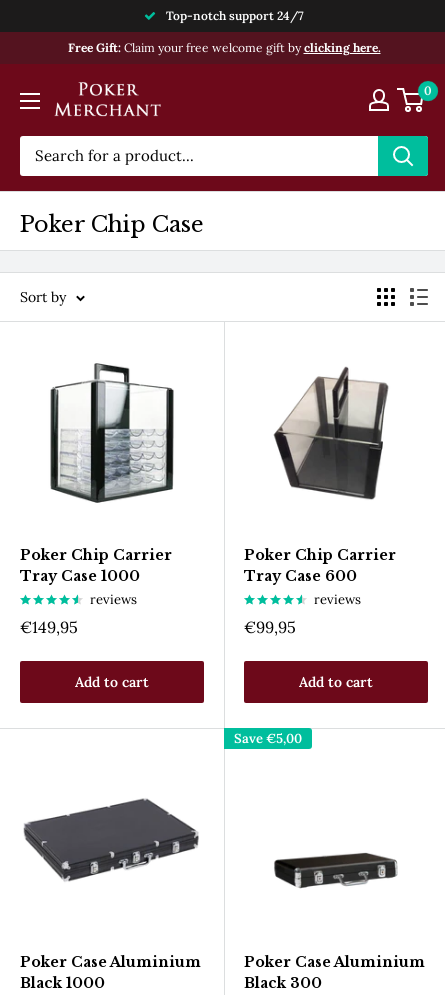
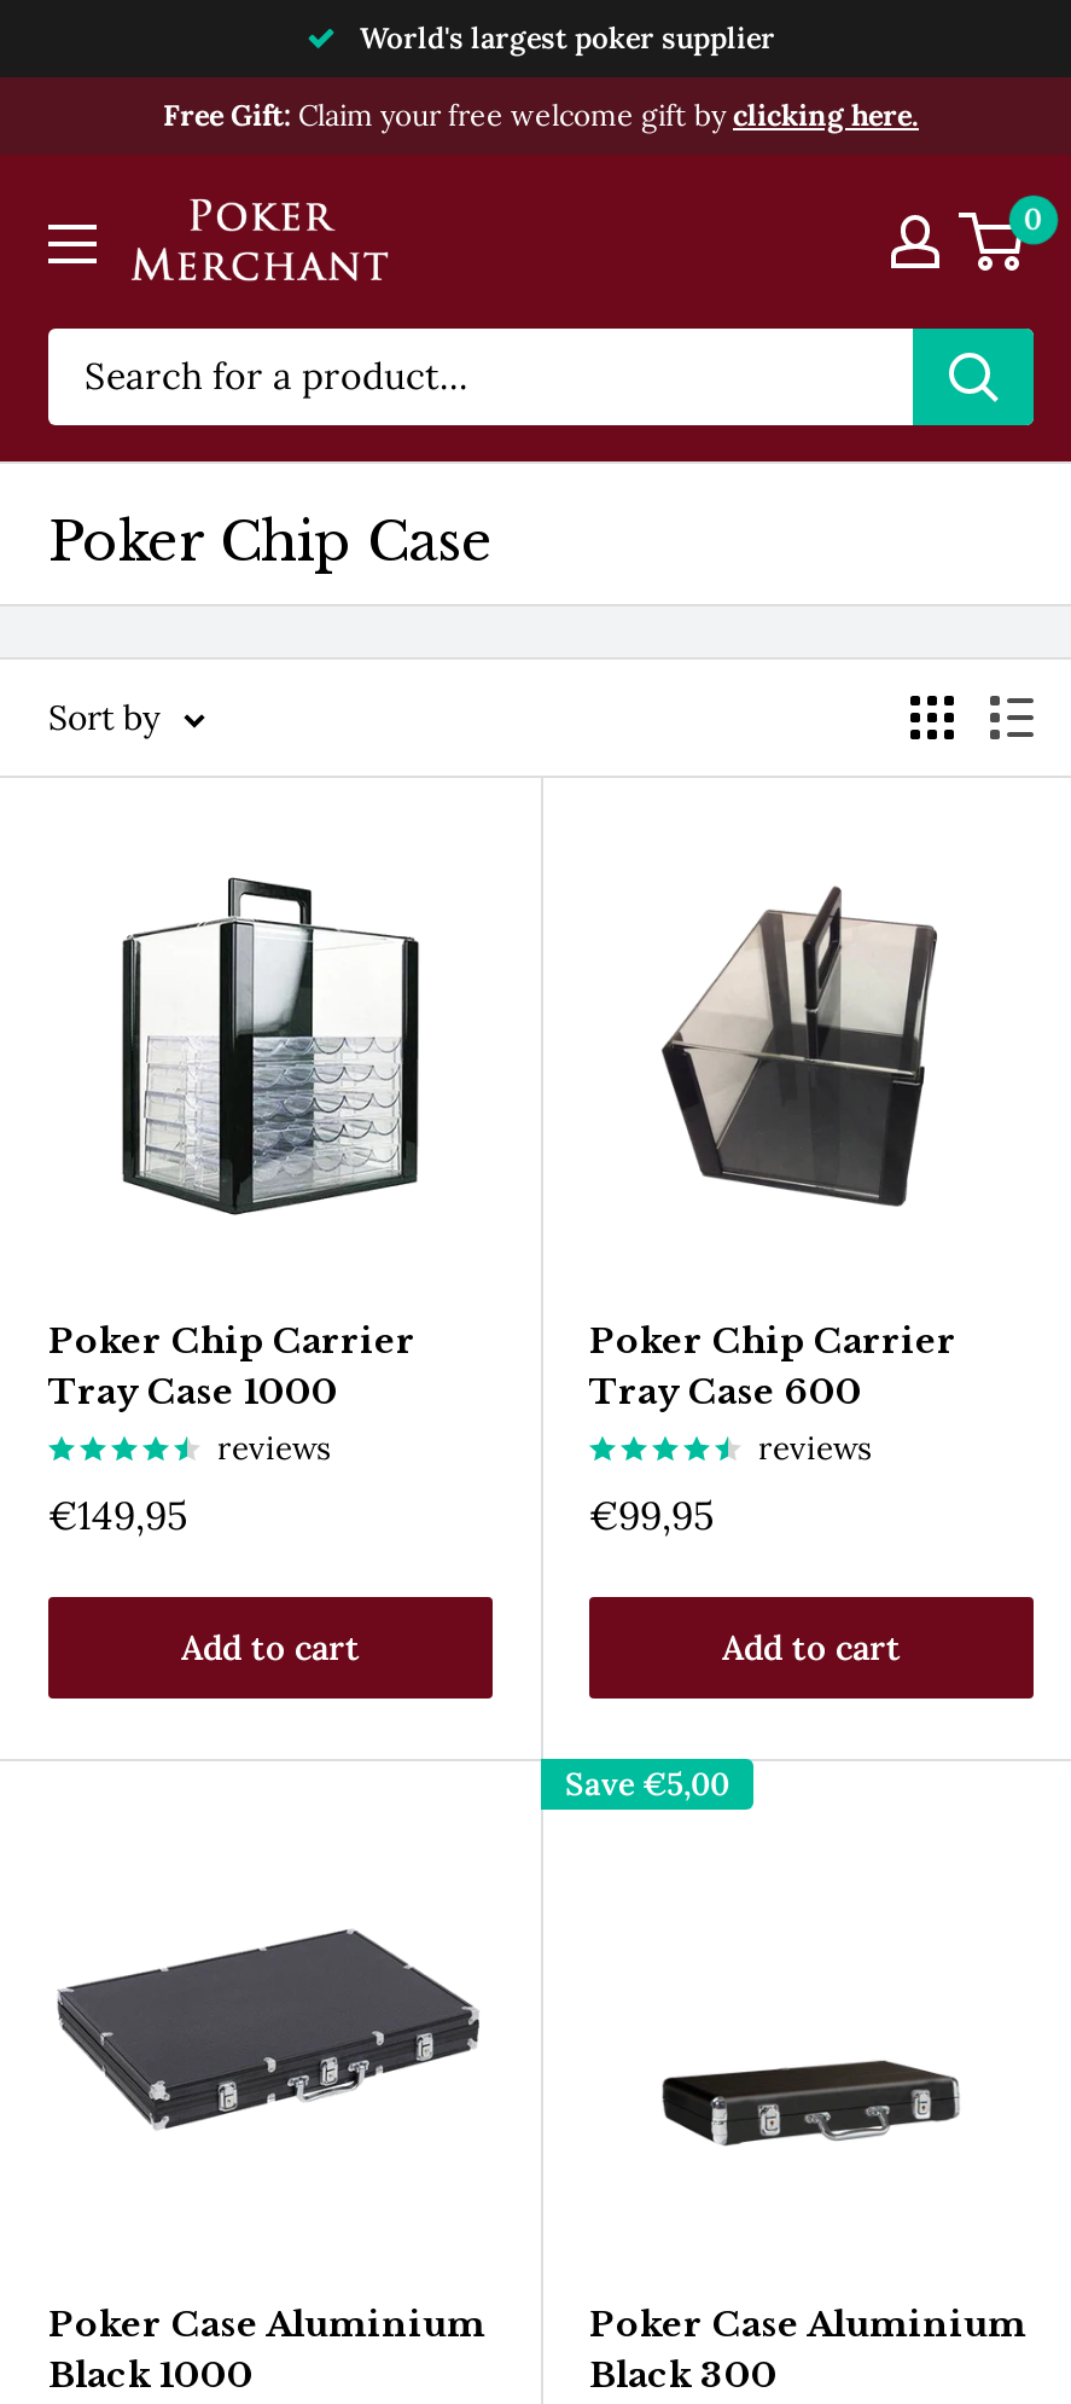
[166,8,304,23] Top-notch support 24/7 -> [360,19,775,56] World's largest poker supplier

